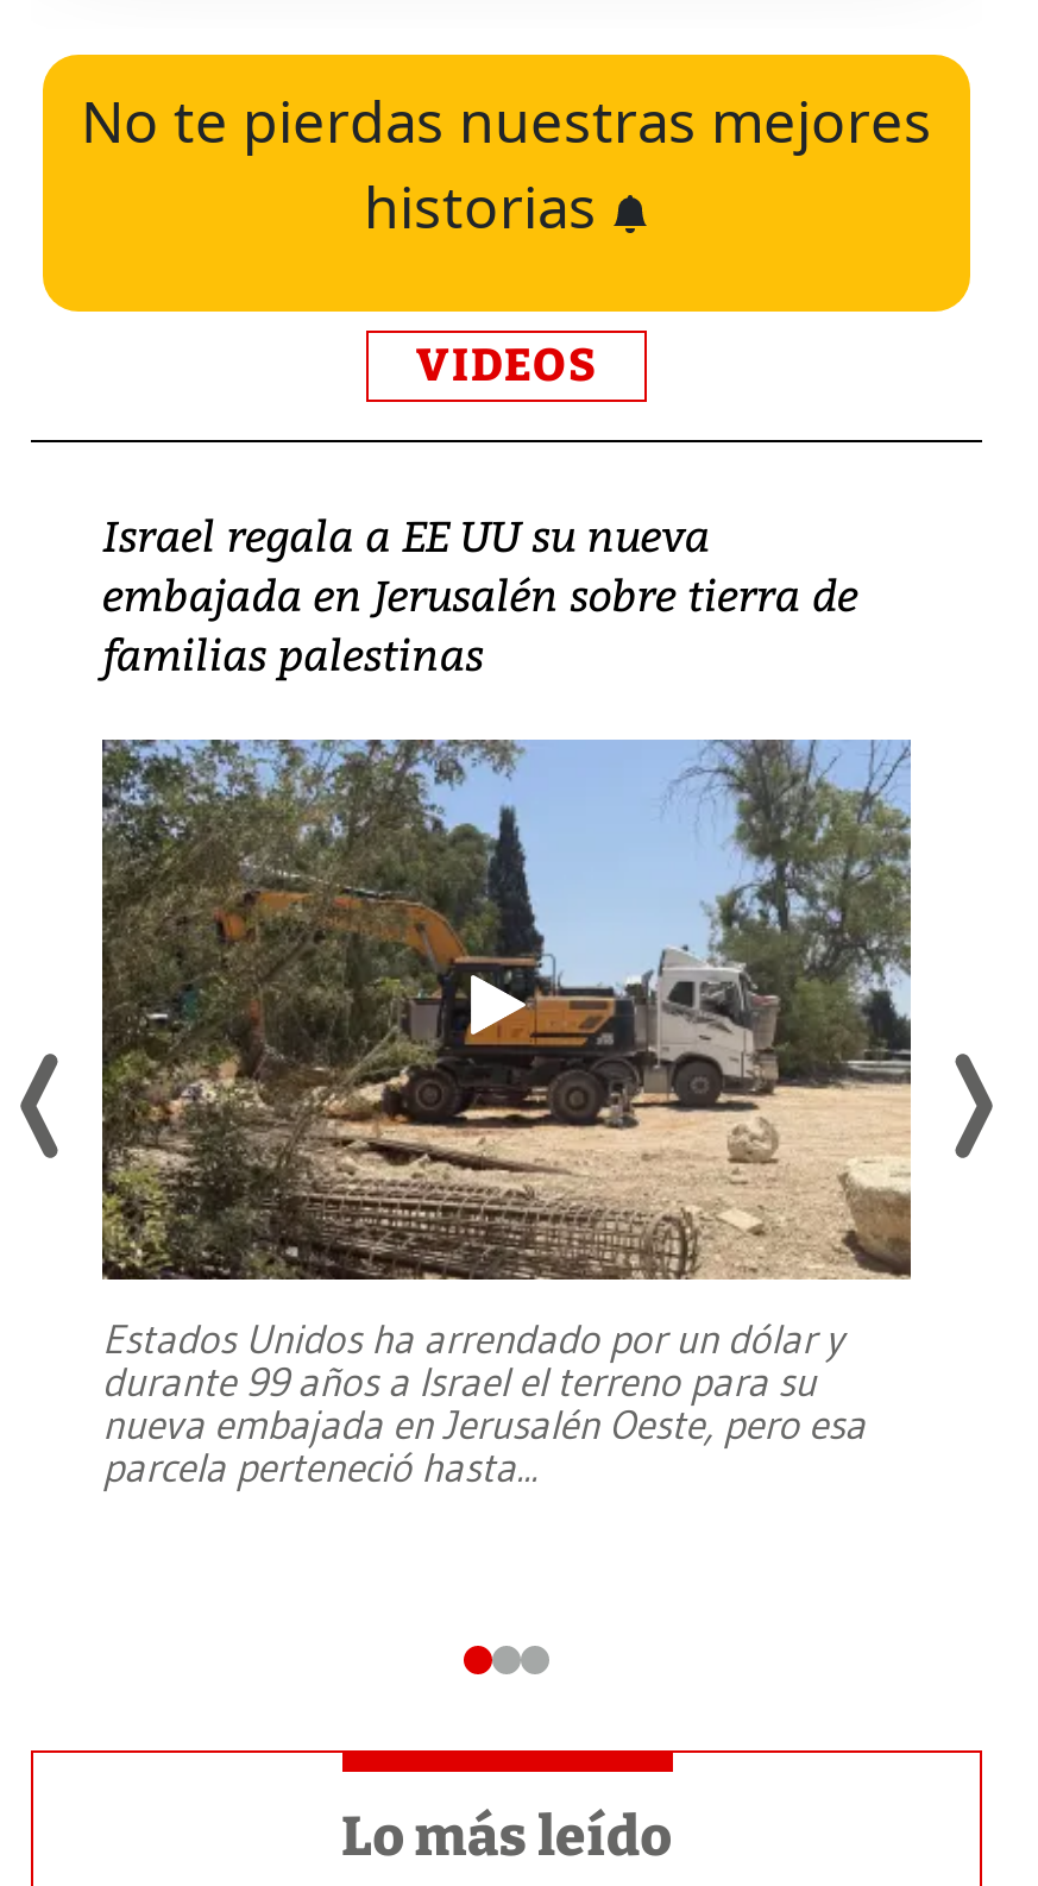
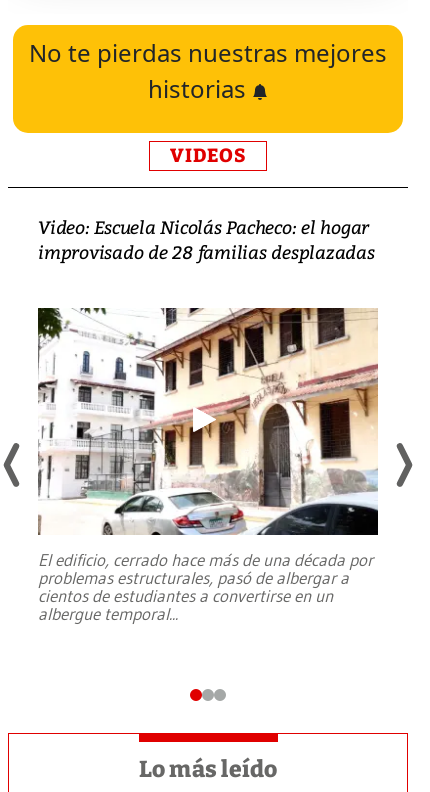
[102,505,858,684] Israel regala a EE UU su nueva | embajada en Jerusalén sobre tierra de | familias palestinas -> [38,214,374,264] Video: Escuela Nicolás Pacheco: el hogar | improvisado de 28 familias desplazadas
[100,737,913,1491] [image] | Estados Unidos ha arrendado por un dólar y | durante 99 años a Israel el terreno para su | nueva embajada en Jerusalén Oeste, pero esa | parcela perteneció hasta... -> [38,307,379,624] [image] | El edificio, cerrado hace más de una década por | problemas estructurales, pasó de albergar a | cientos de estudiantes a convertirse en un | albergue temporal...

